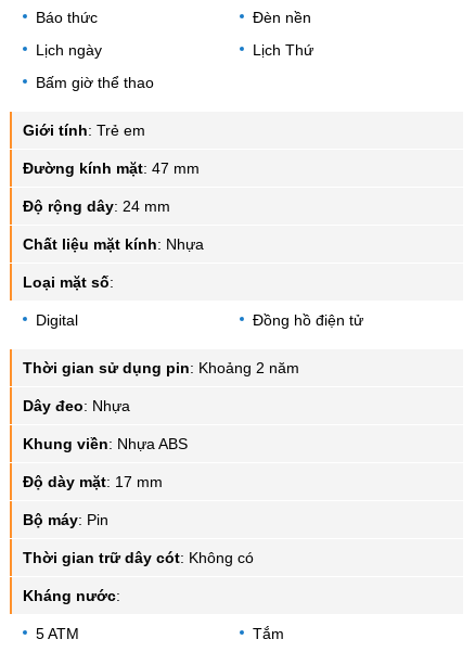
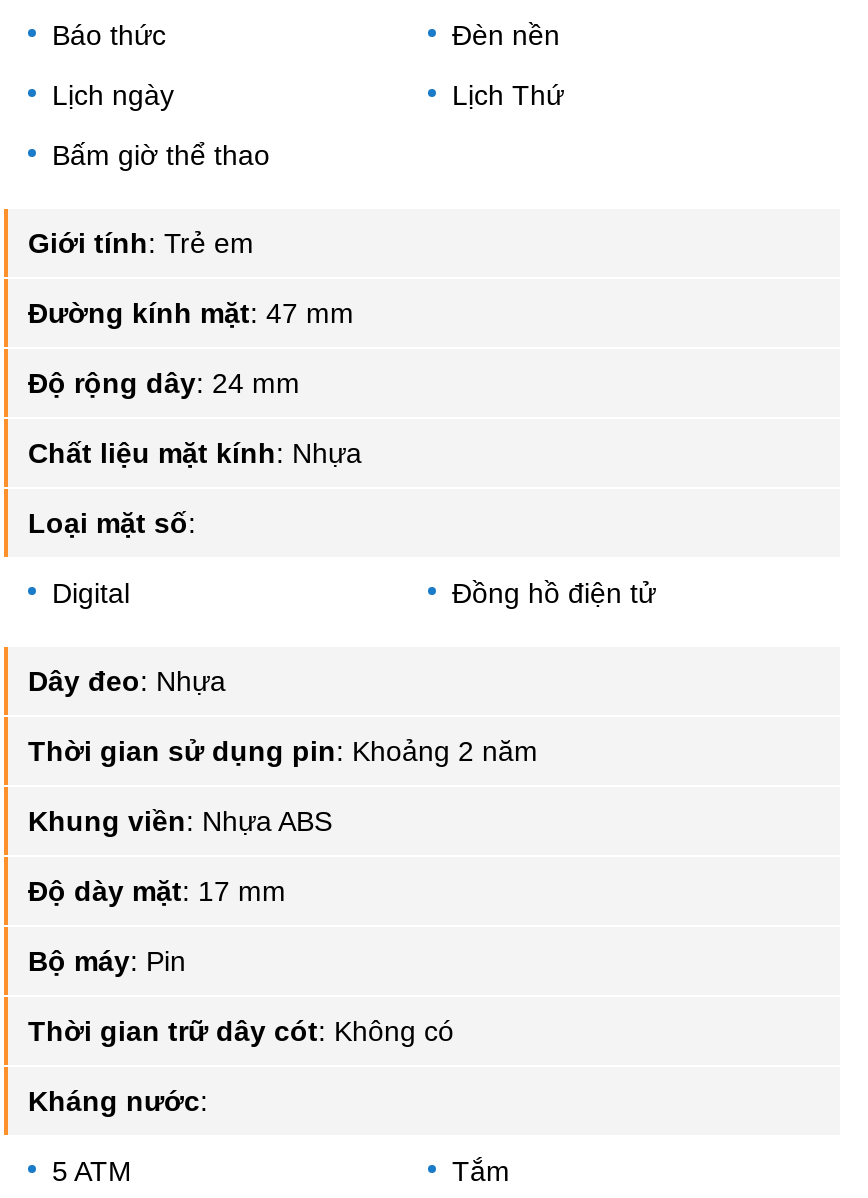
moved [23,360,299,377] -> [28,736,538,768]: Thời gian sử dụng pin: Khoảng 2 năm
moved [23,398,130,415] -> [28,666,226,698]: Dây đeo: Nhựa

